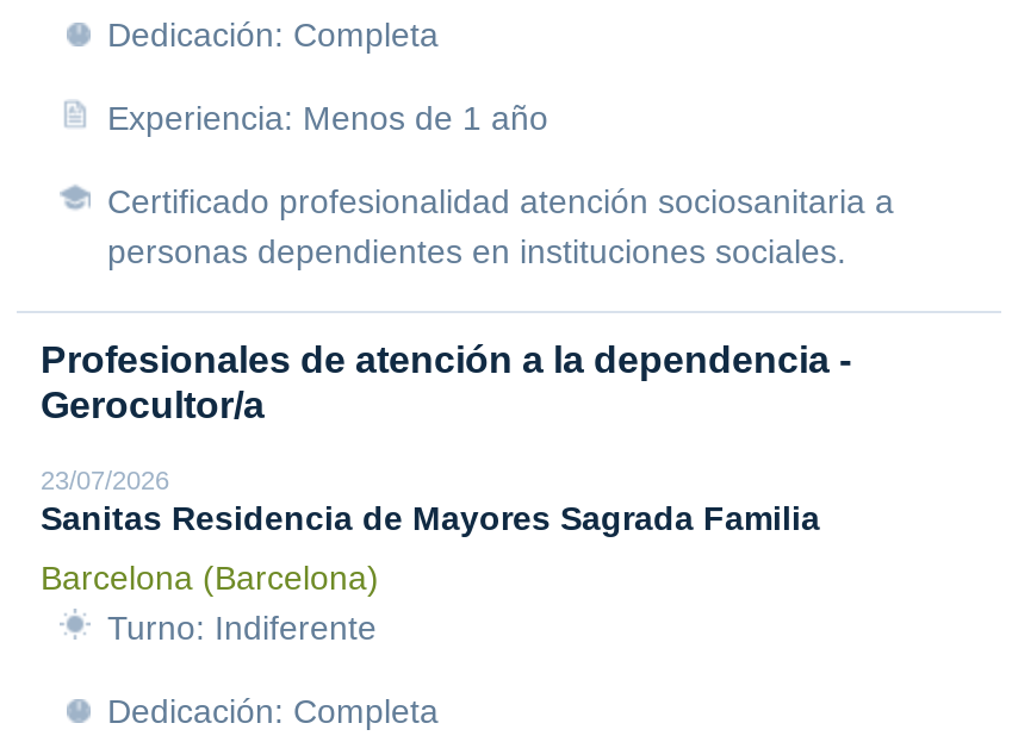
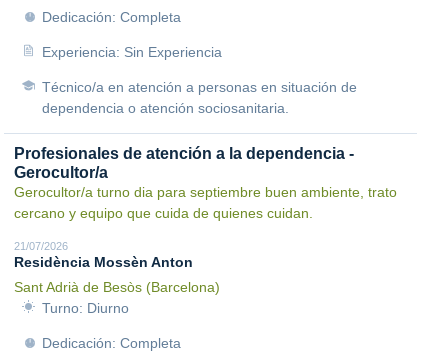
[107,99,548,137] Experiencia: Menos de 1 año -> [42,44,222,60] Experiencia: Sin Experiencia
[107,182,894,270] Certificado profesionalidad atención sociosanitaria a | personas dependientes en instituciones sociales. -> [42,79,357,116] Técnico/a en atención a personas en situación de | dependencia o atención sociosanitaria.
[41,466,820,647] 23/07/2026 | Sanitas Residencia de Mayores Sagrada Familia | Barcelona (Barcelona) | Turno: Indiferente -> [14,184,397,316] Gerocultor/a turno dia para septiembre buen ambiente, trato | cercano y equipo que cuida de quienes cuidan. | 21/07/2026 | Residència Mossèn Anton | Sant Adrià de Besòs (Barcelona) | Turno: Diurno

